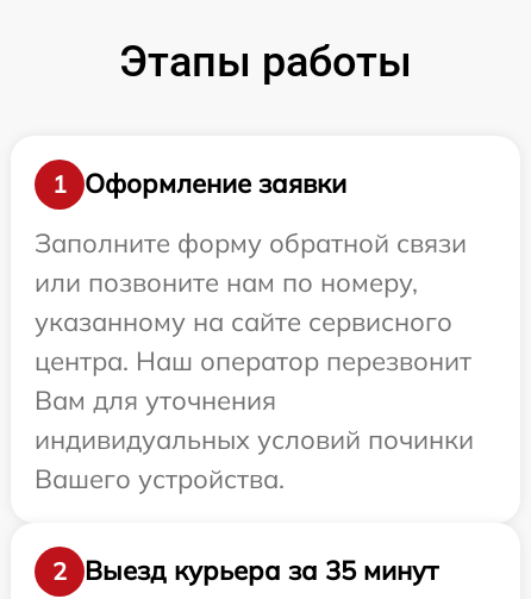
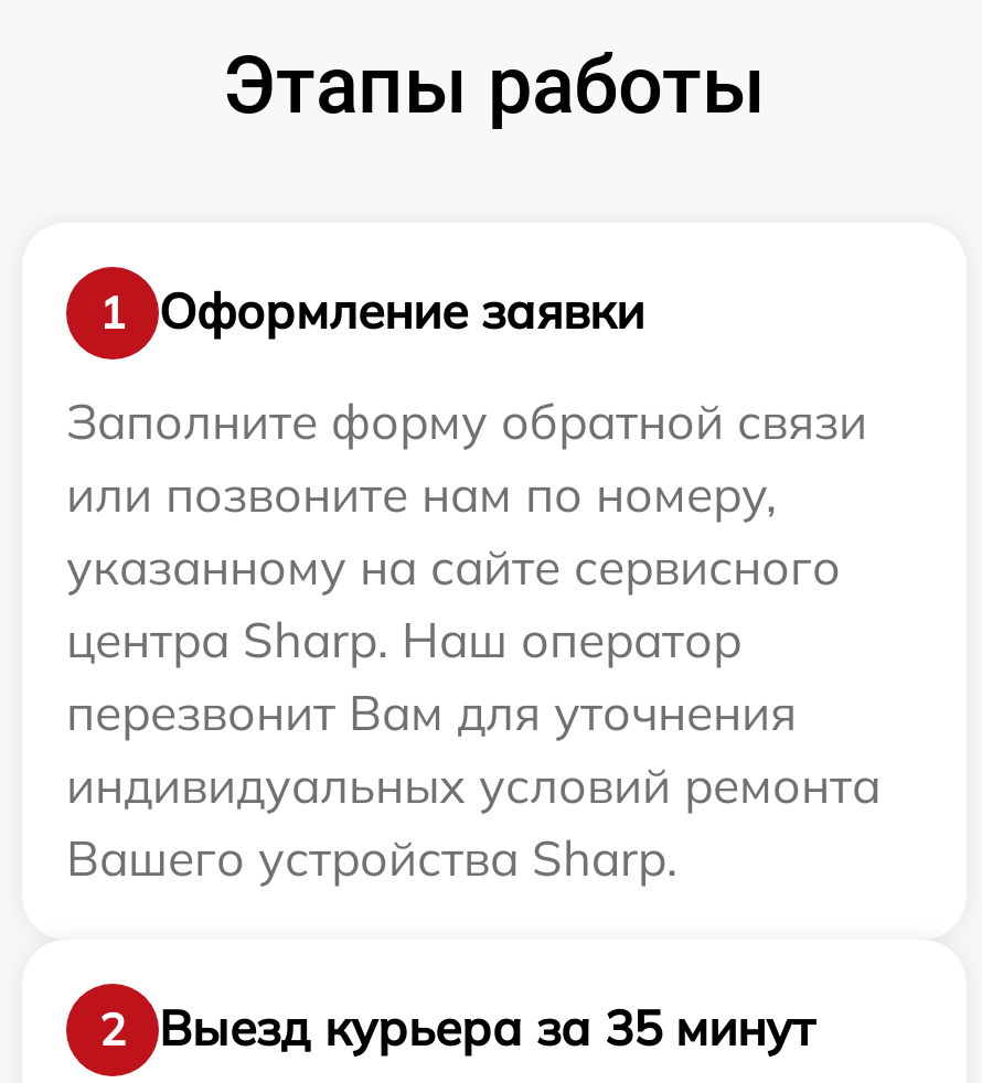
[35,344,474,495] центра. Наш оператор перезвонит | Вам для уточнения | индивидуальных условий починки | Вашего устройства. -> [66,608,880,888] центра Sharp. Наш оператор | перезвонит Вам для уточнения | индивидуальных условий ремонта | Вашего устройства Sharp.

